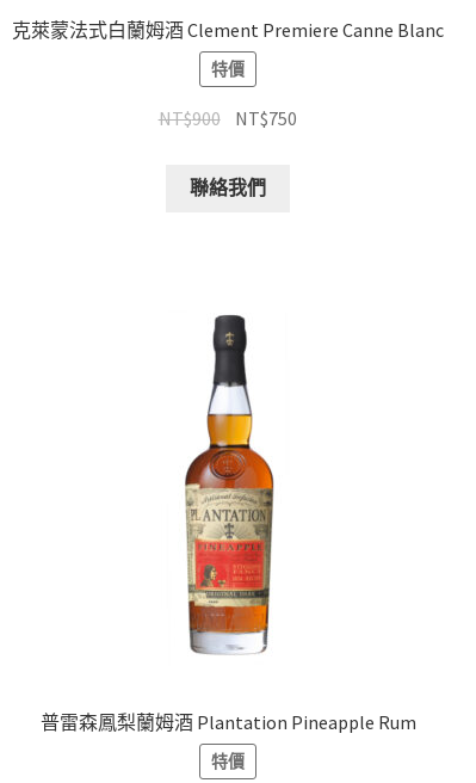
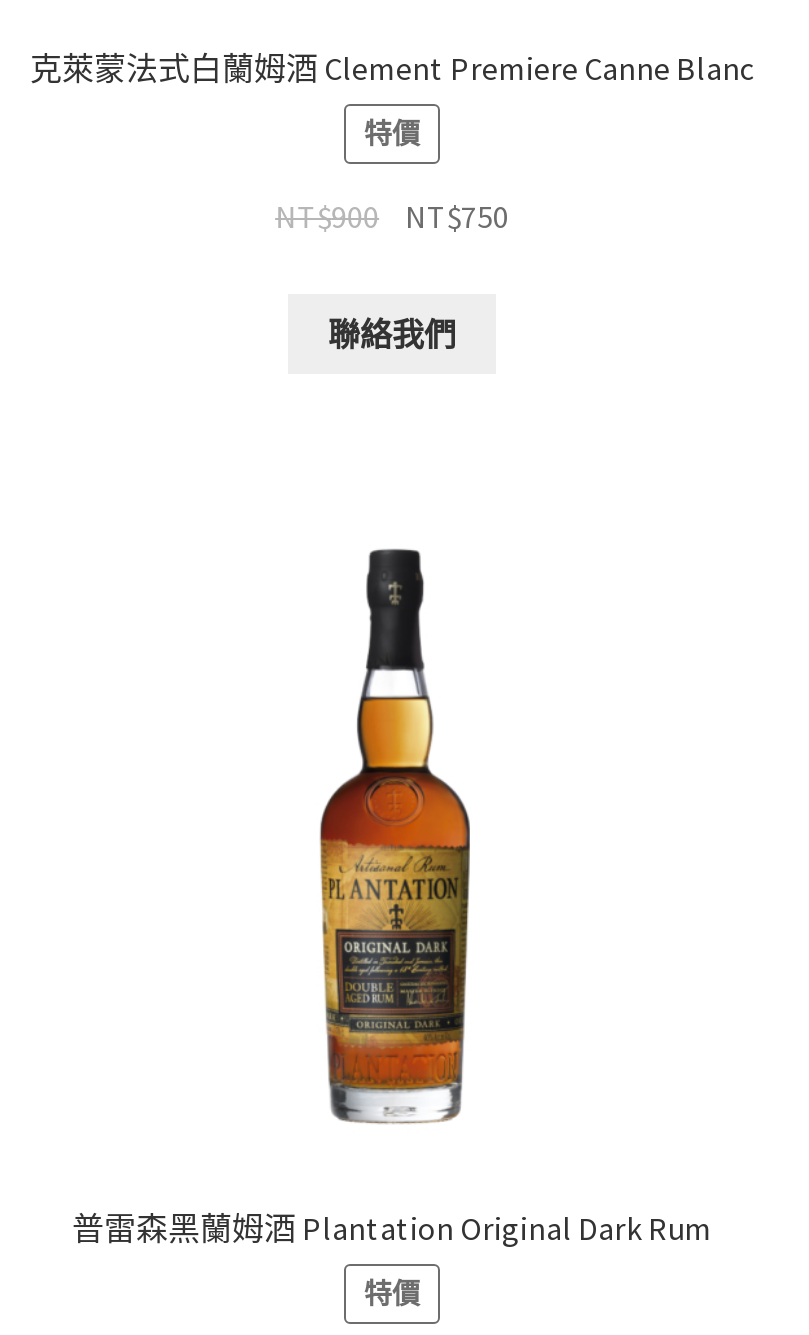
[185,314,274,660] [image] -> [320,656,470,1126] [image]
[40,710,416,734] 普雷森鳳梨蘭姆酒 Plantation Pineapple Rum -> [72,1207,712,1247] 普雷森黑蘭姆酒 Plantation Original Dark Rum

